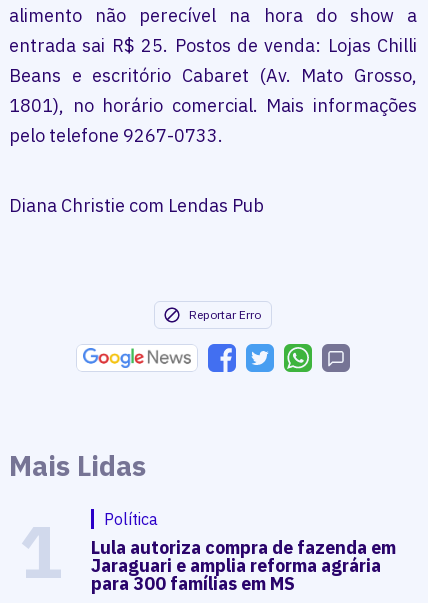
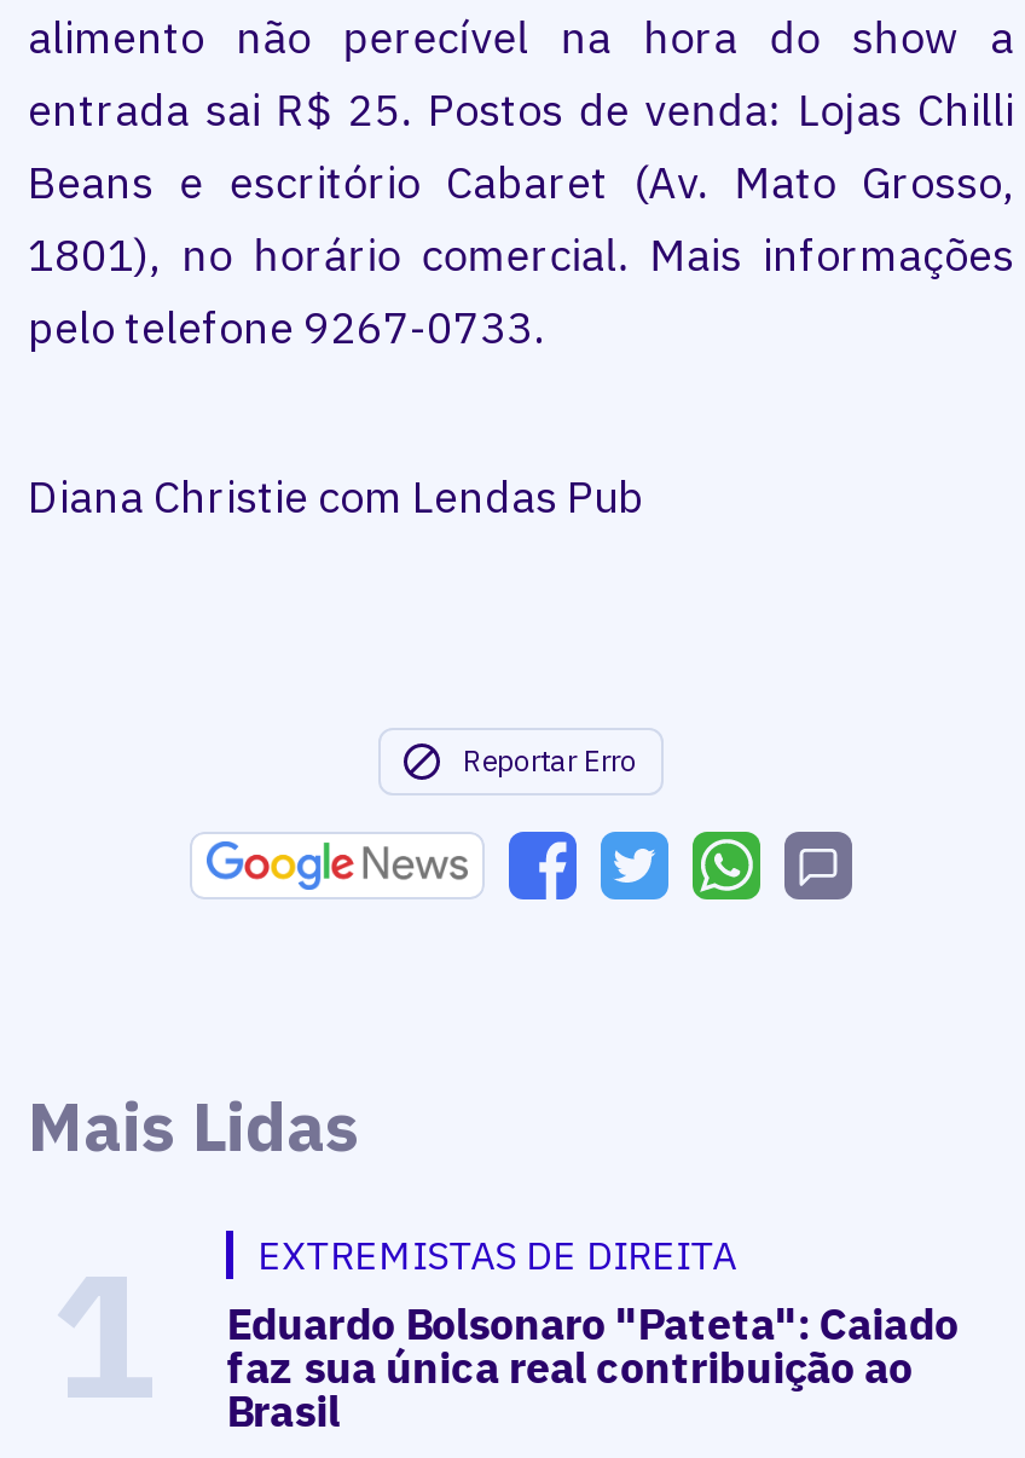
[91,509,396,595] Política | Lula autoriza compra de fazenda em | Jaraguari e amplia reforma agrária | para 300 famílias em MS -> [226,1231,959,1439] EXTREMISTAS DE DIREITA | Eduardo Bolsonaro "Pateta": Caiado | faz sua única real contribuição ao | Brasil

